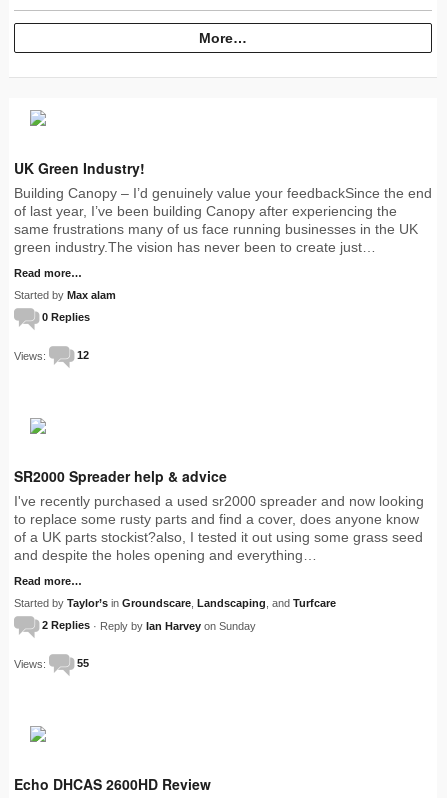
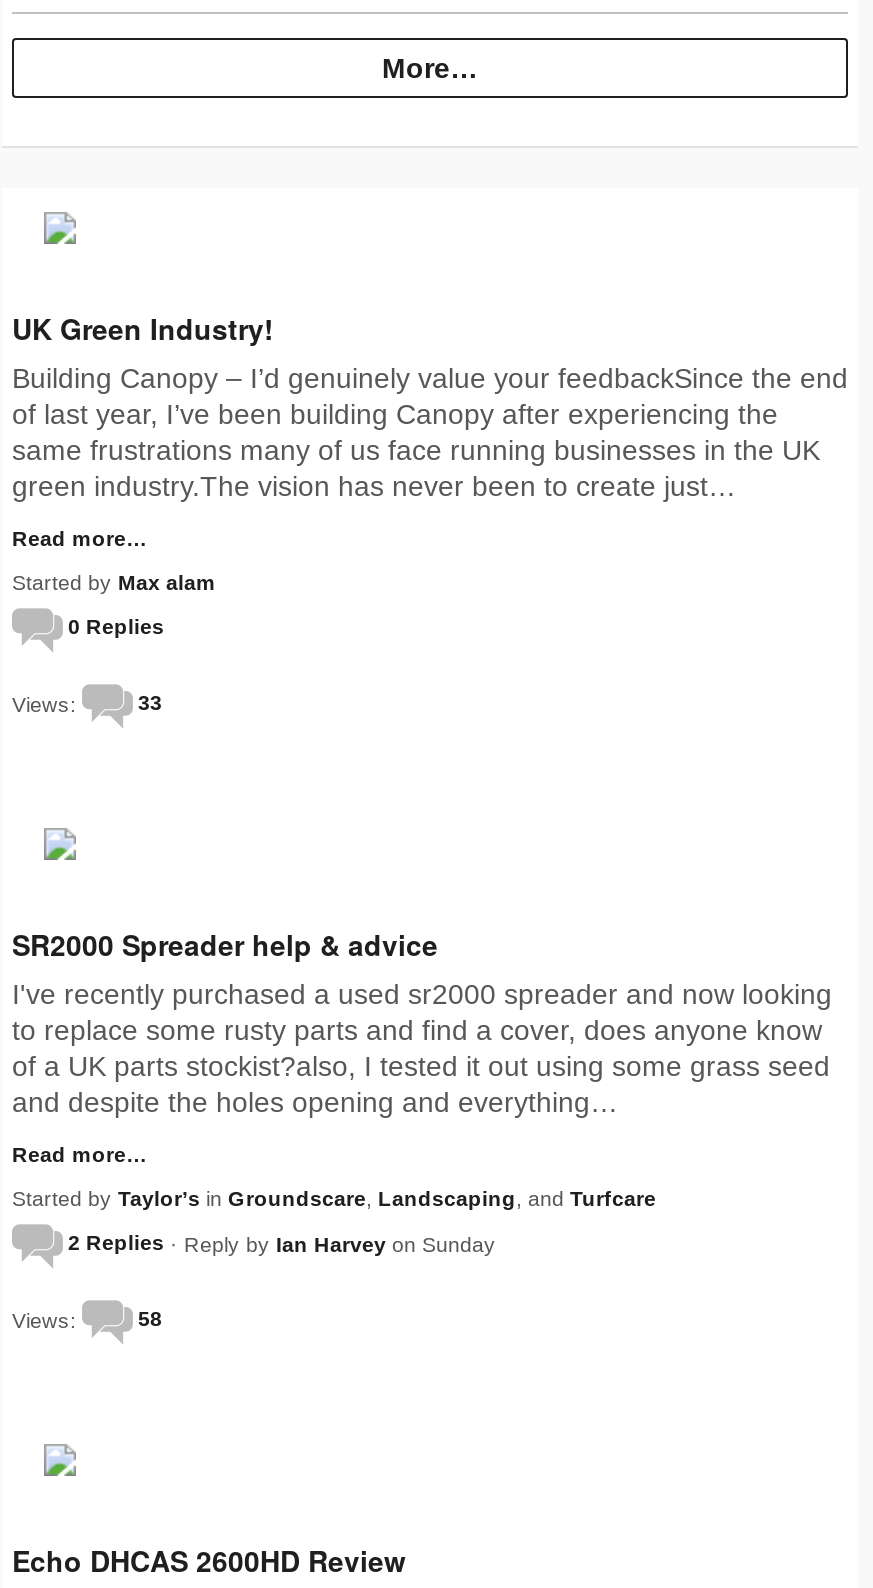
[77,349,89,361] 12 -> [138,691,162,715] 33
[77,657,89,669] 55 -> [138,1307,162,1331] 58

